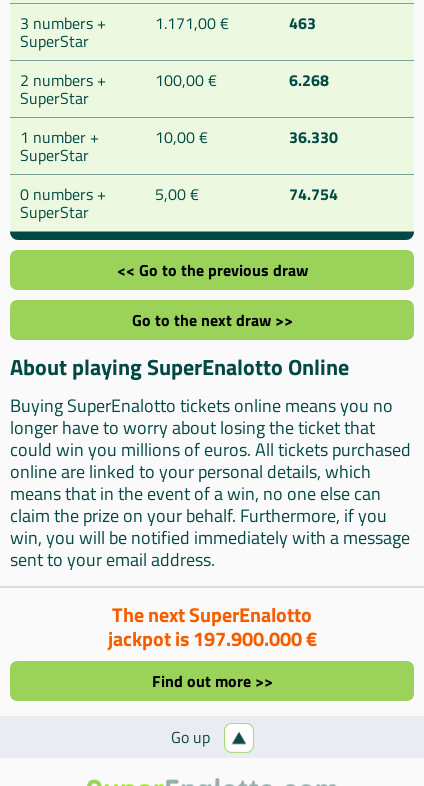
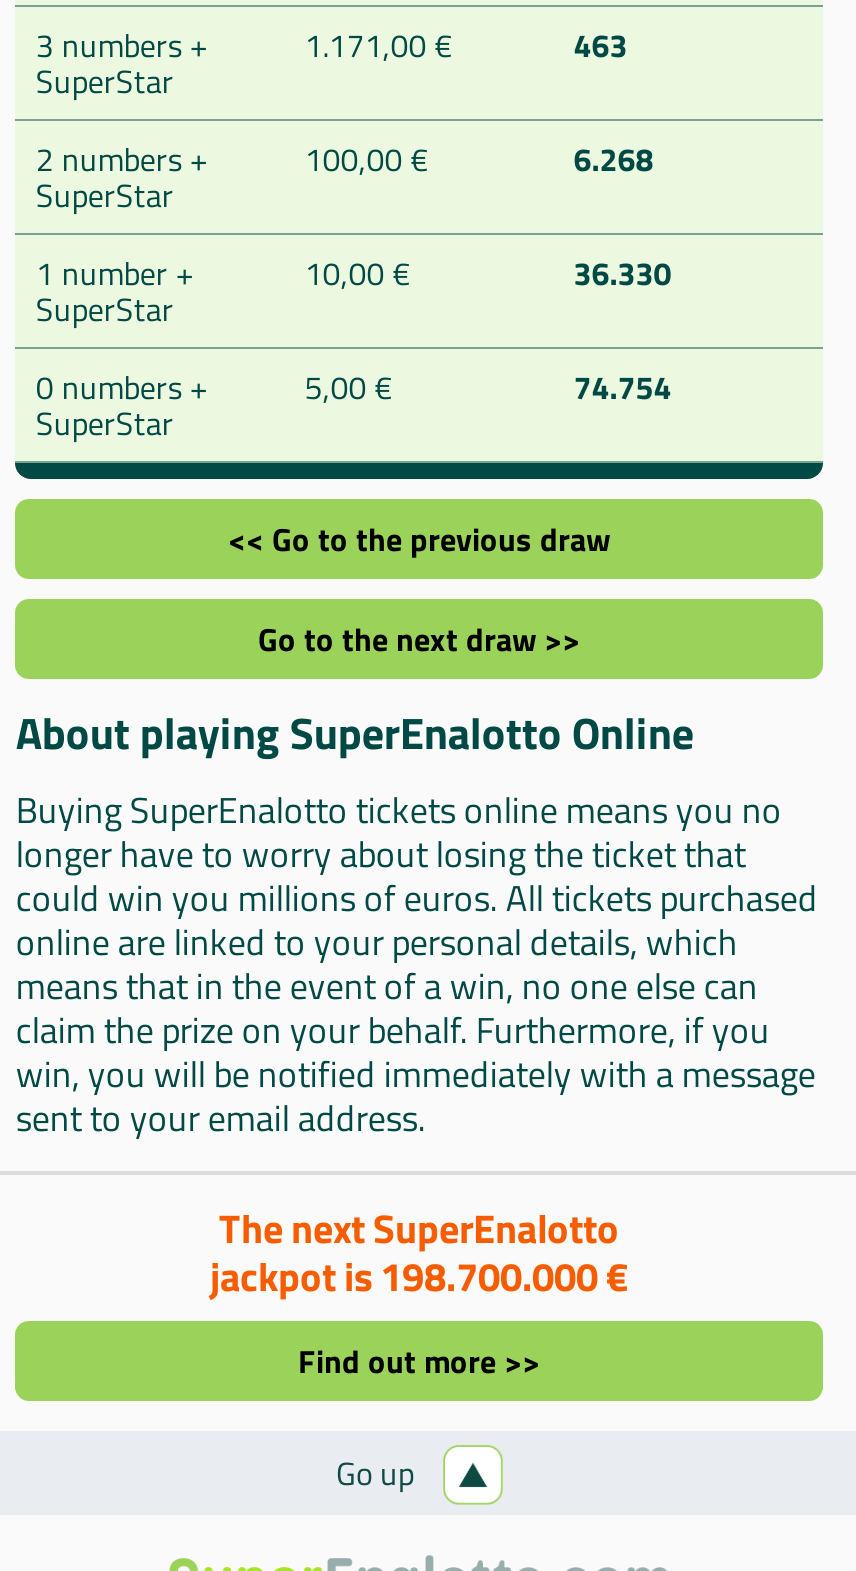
[107,623,316,654] jackpot is 197.900.000 € -> [210,1245,628,1307] jackpot is 198.700.000 €

